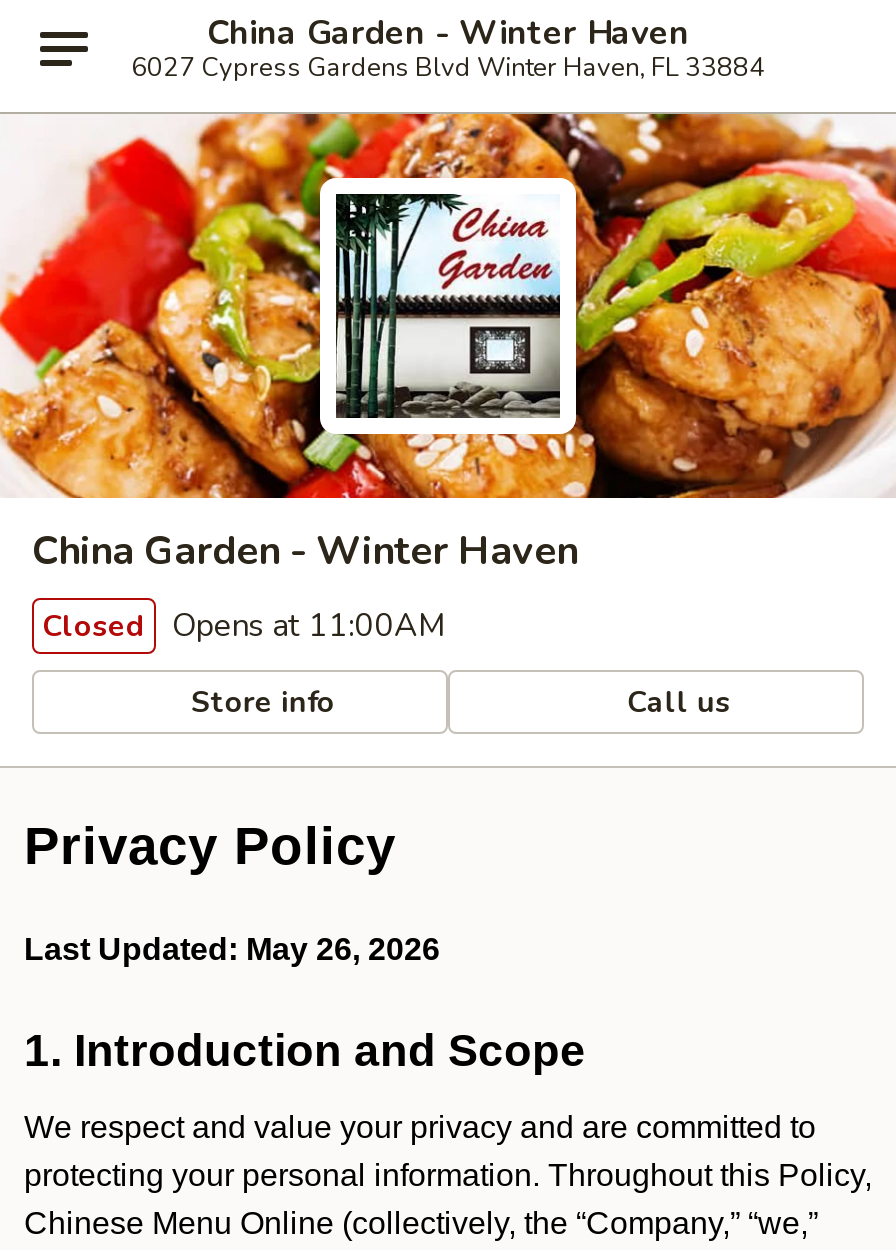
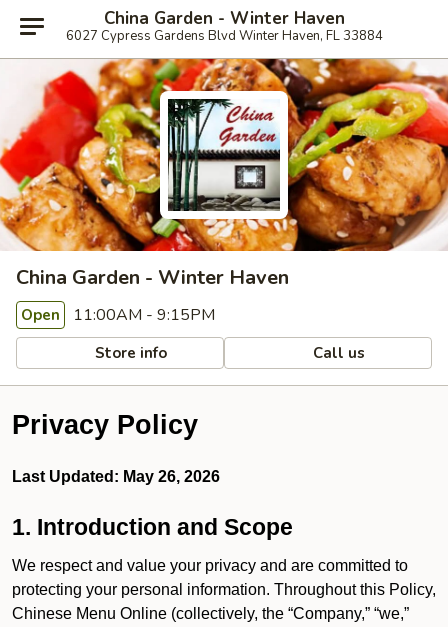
[42,604,446,648] Closed Opens at 11:00AM -> [21,304,215,326] Open 11:00AM - 9:15PM

